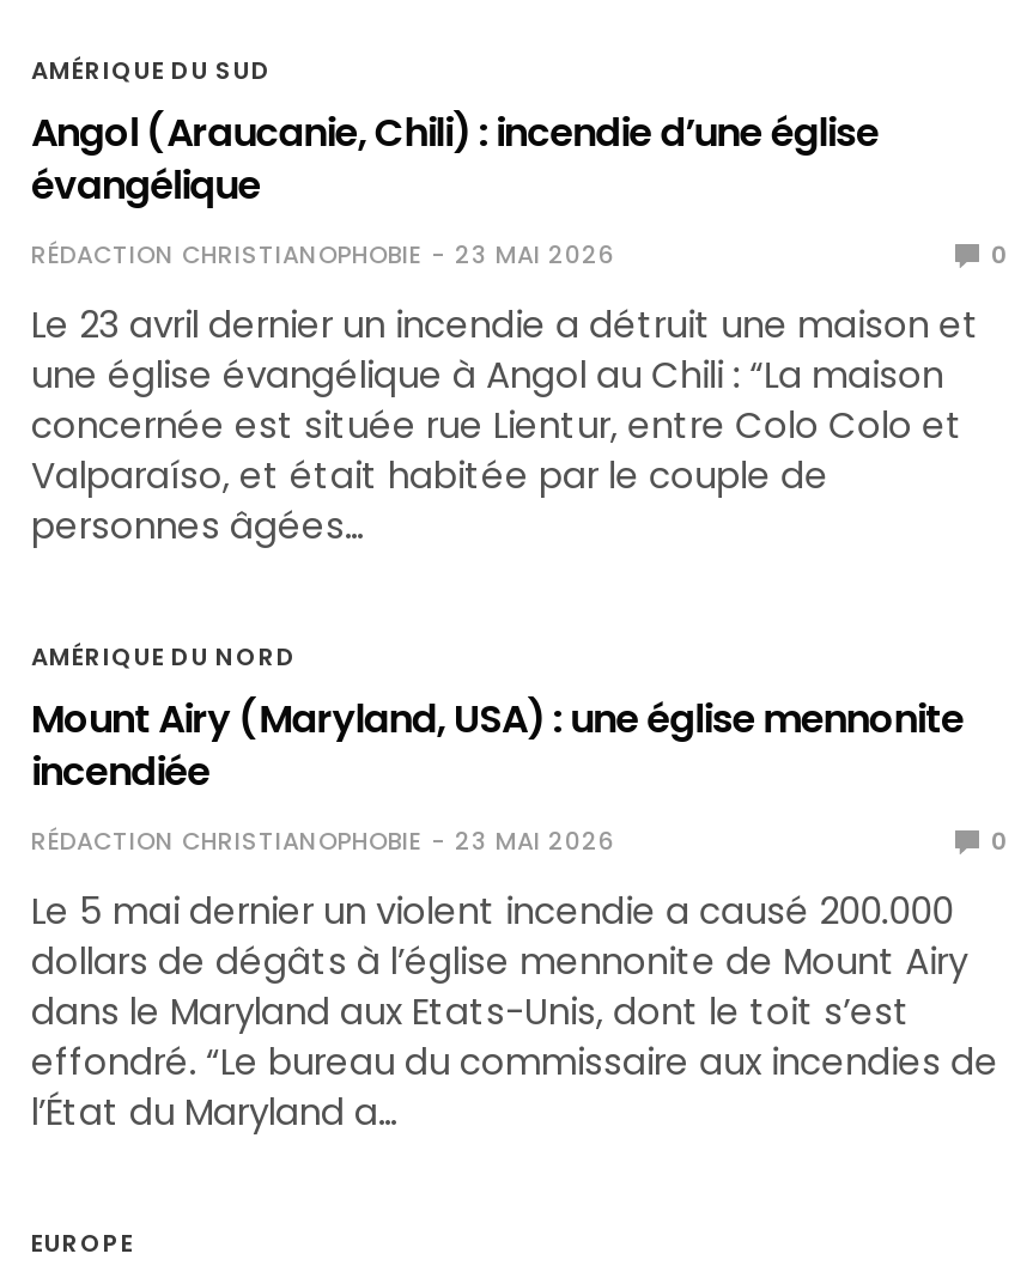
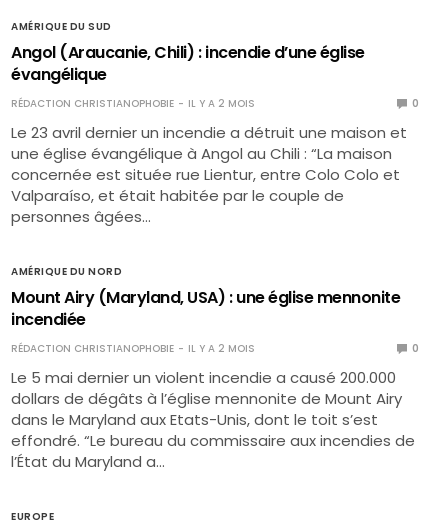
[31,237,615,273] RÉDACTION CHRISTIANOPHOBIE 23 MAI 2026 -> [11,96,255,111] RÉDACTION CHRISTIANOPHOBIE IL Y A 2 MOIS
[31,823,615,859] RÉDACTION CHRISTIANOPHOBIE 23 MAI 2026 -> [11,341,255,356] RÉDACTION CHRISTIANOPHOBIE IL Y A 2 MOIS

